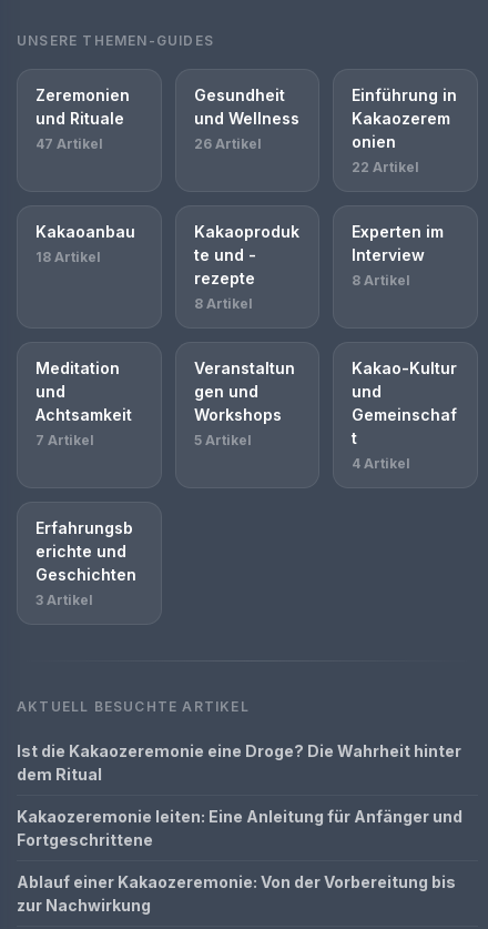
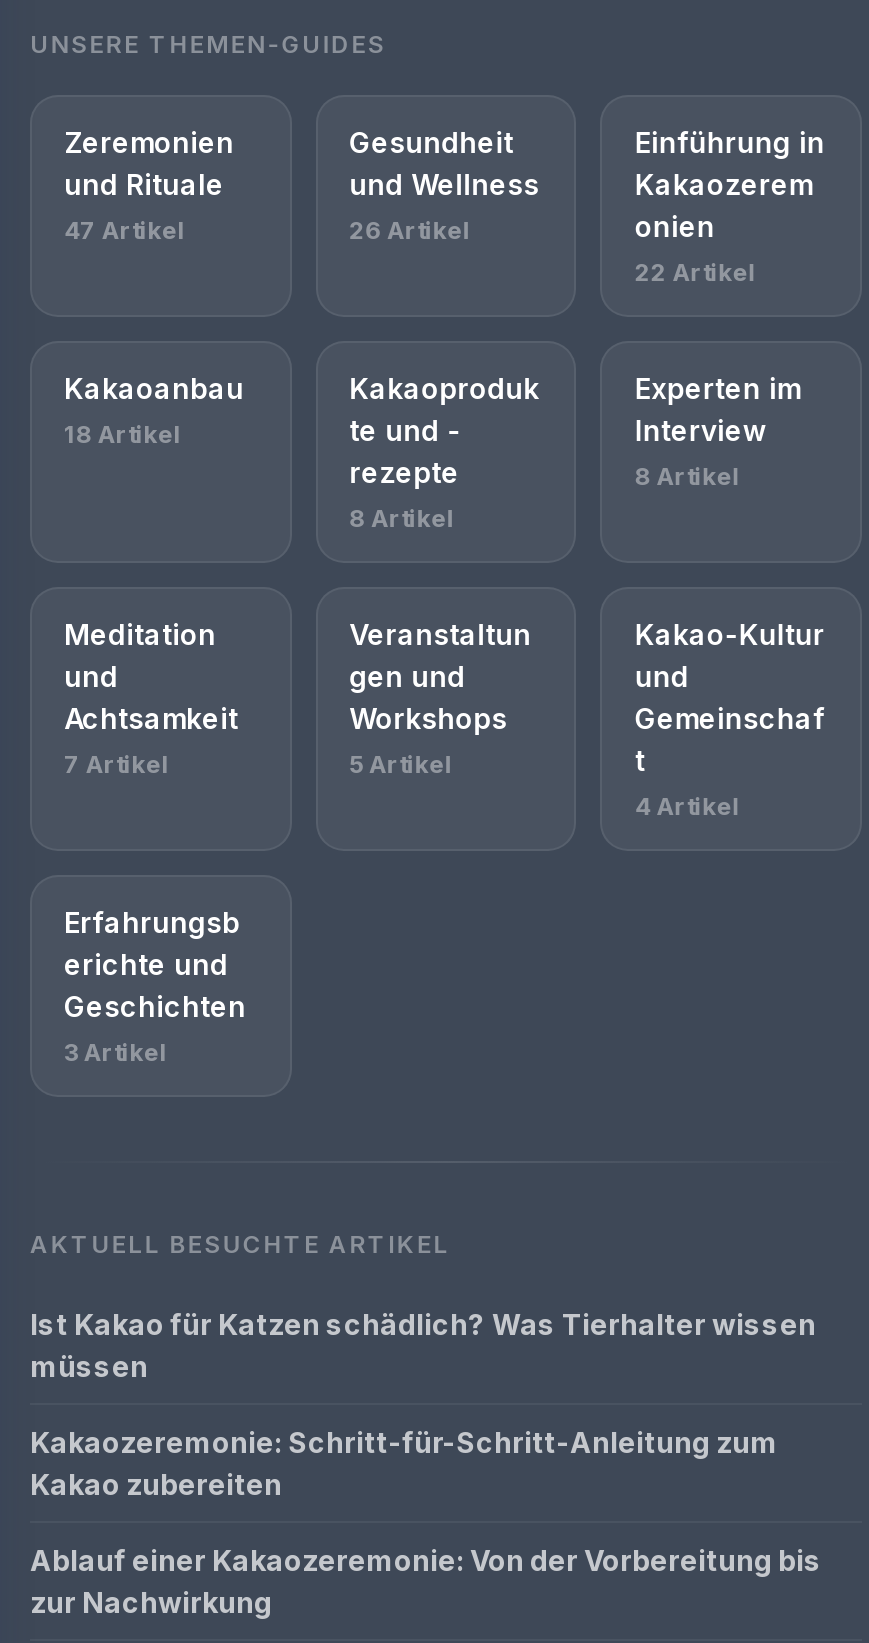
[17,742,461,784] Ist die Kakaozeremonie eine Droge? Die Wahrheit hinter | dem Ritual -> [30,1307,816,1383] Ist Kakao für Katzen schädlich? Was Tierhalter wissen | müssen
[17,807,462,849] Kakaozeremonie leiten: Eine Anleitung für Anfänger und | Fortgeschrittene -> [30,1425,778,1501] Kakaozeremonie: Schritt-für-Schritt-Anleitung zum | Kakao zubereiten

